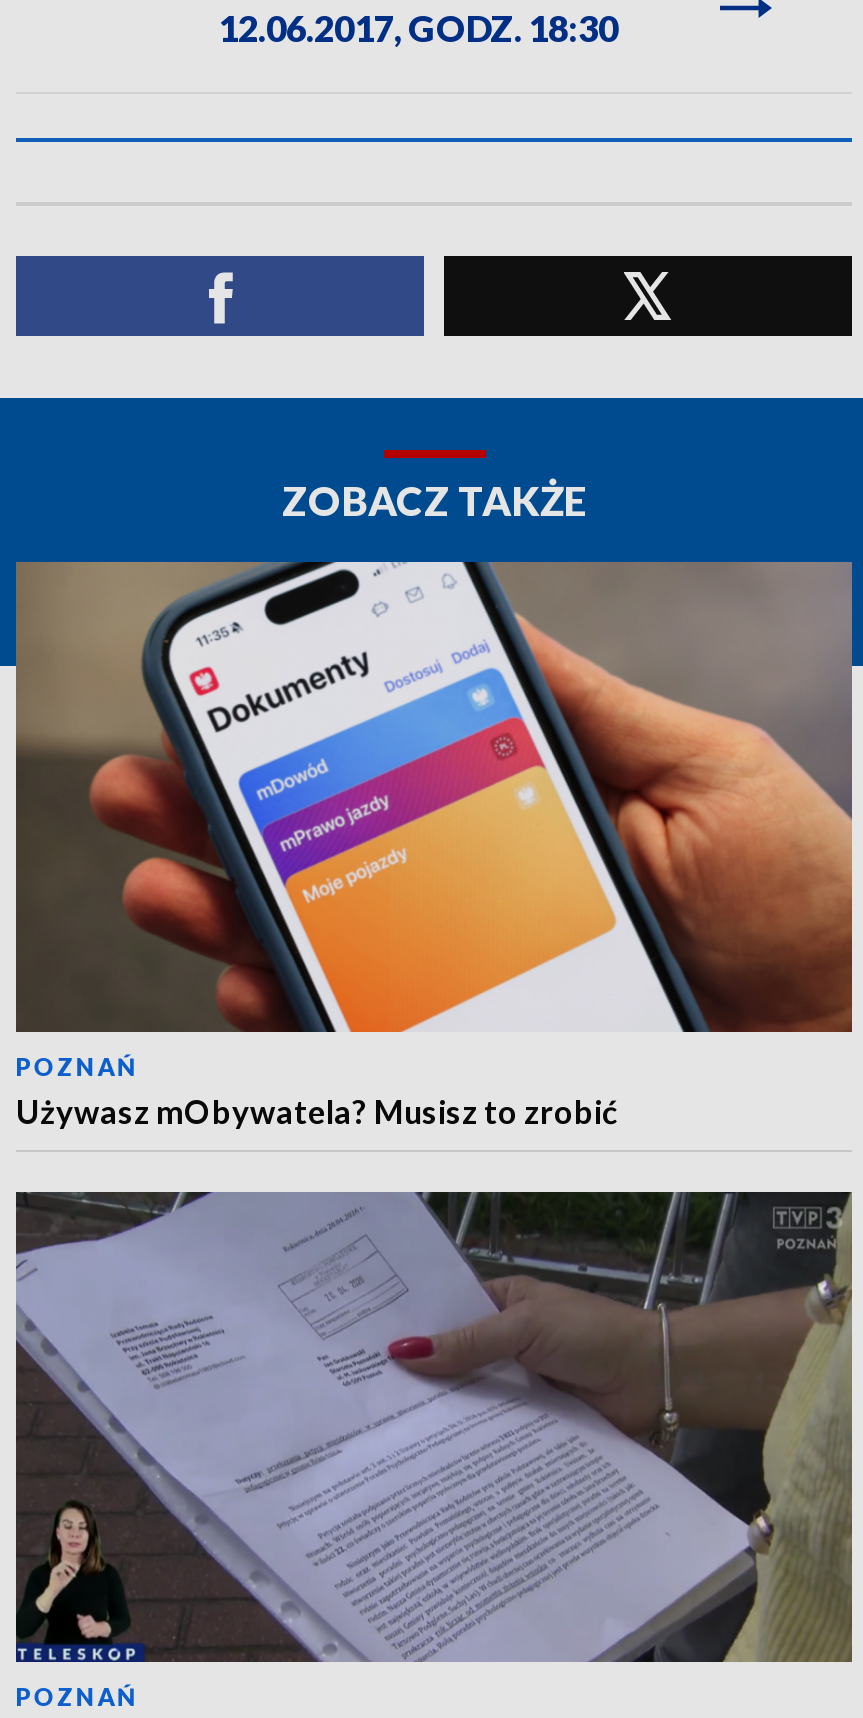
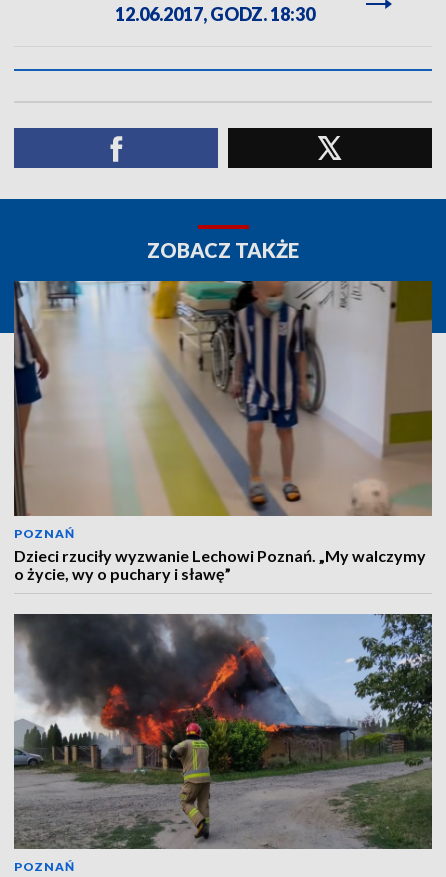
[14,560,854,1130] [image] | Używasz mObywatela? Musisz to zrobić -> [13,280,433,583] [image] | Dzieci rzuciły wyzwanie Lechowi Poznań. „My walczymy | o życie, wy o puchary i sławę”
[14,1190,852,1664] [image] -> [14,613,432,849] [image]

